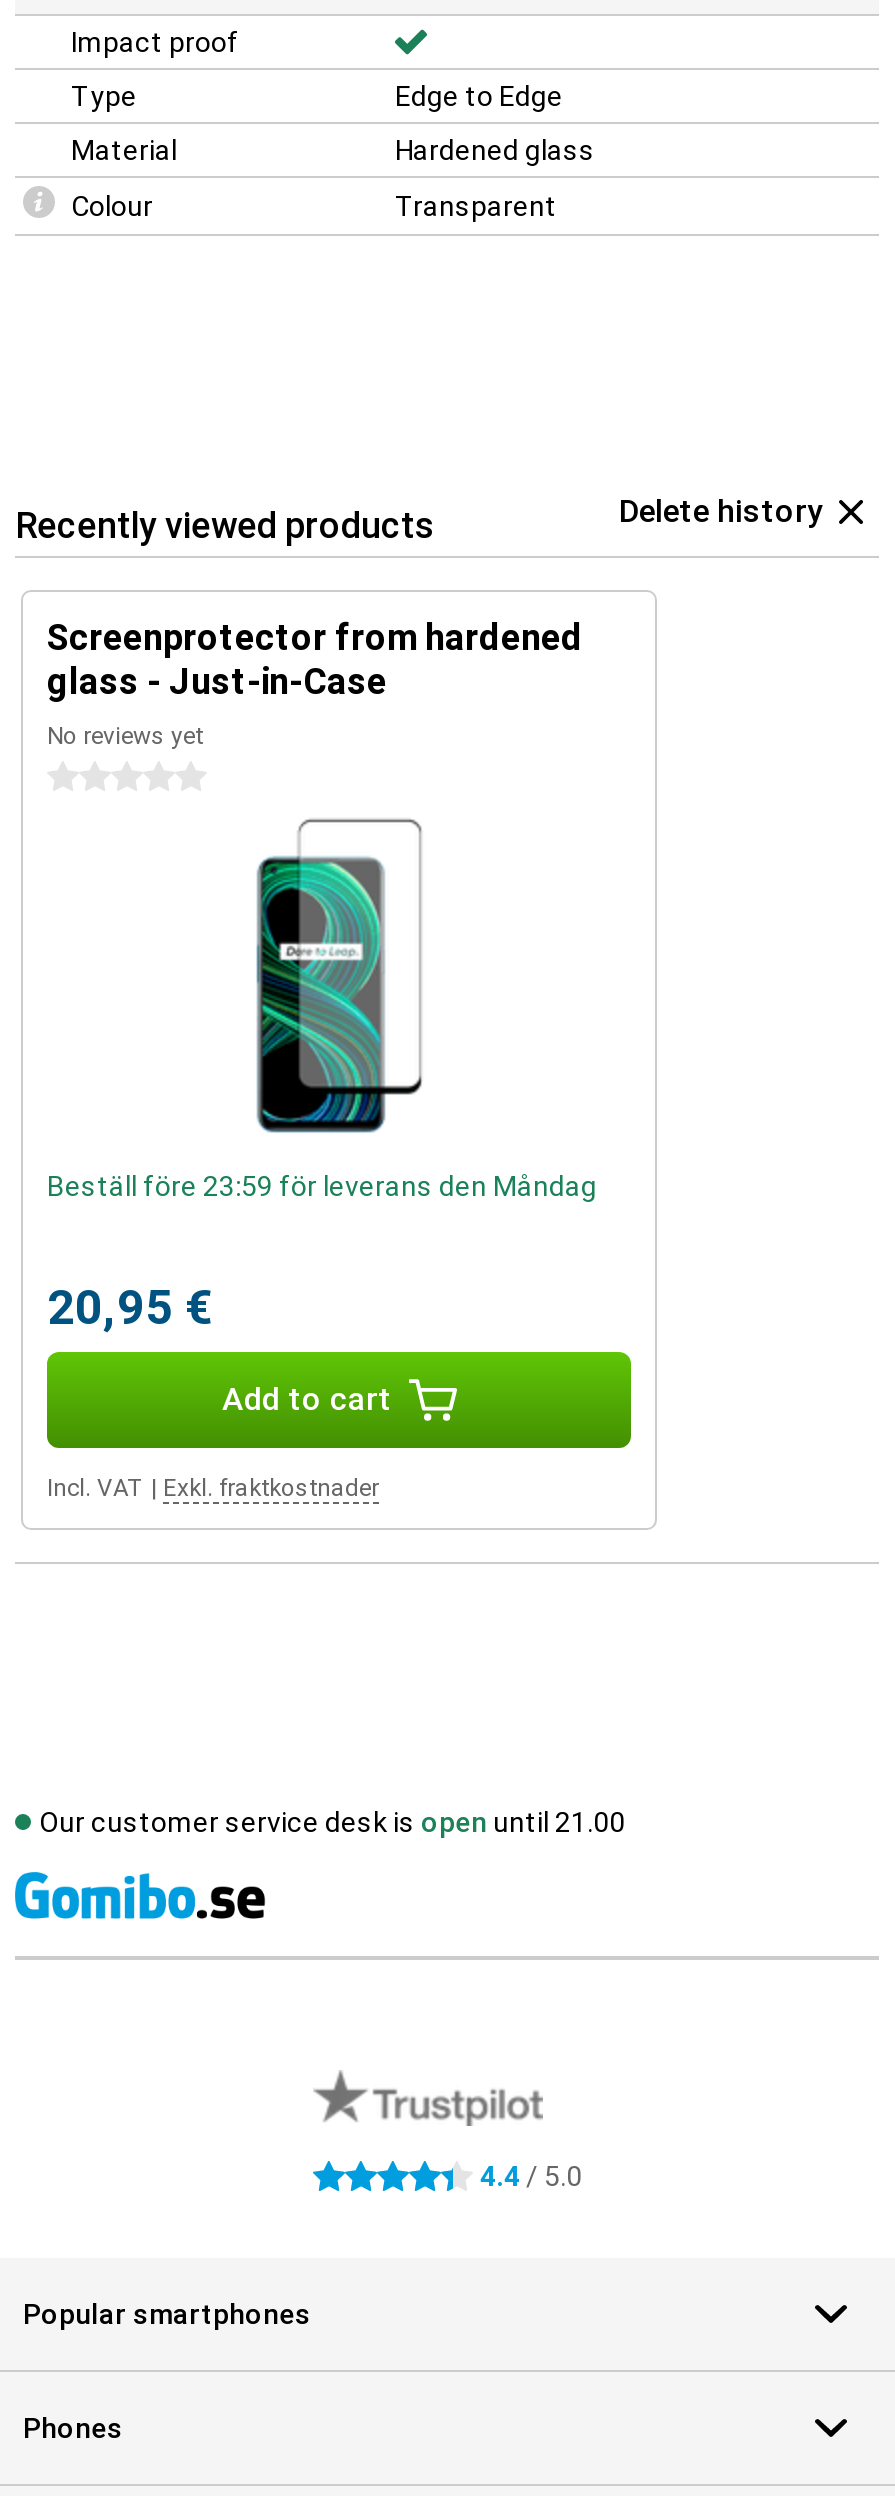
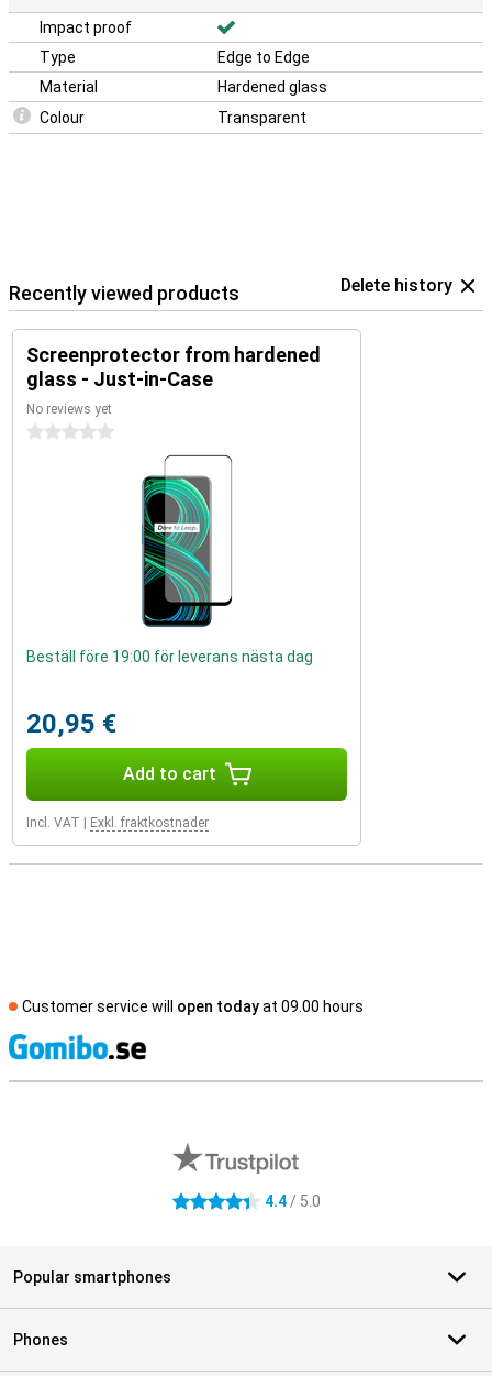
[47,1170,597,1202] Beställ före 23:59 för leverans den Måndag -> [26,648,313,665] Beställ före 19:00 för leverans nästa dag
[39,1806,625,1838] Our customer service desk is open until 21.00 -> [22,998,364,1015] Customer service will open today at 09.00 hours

